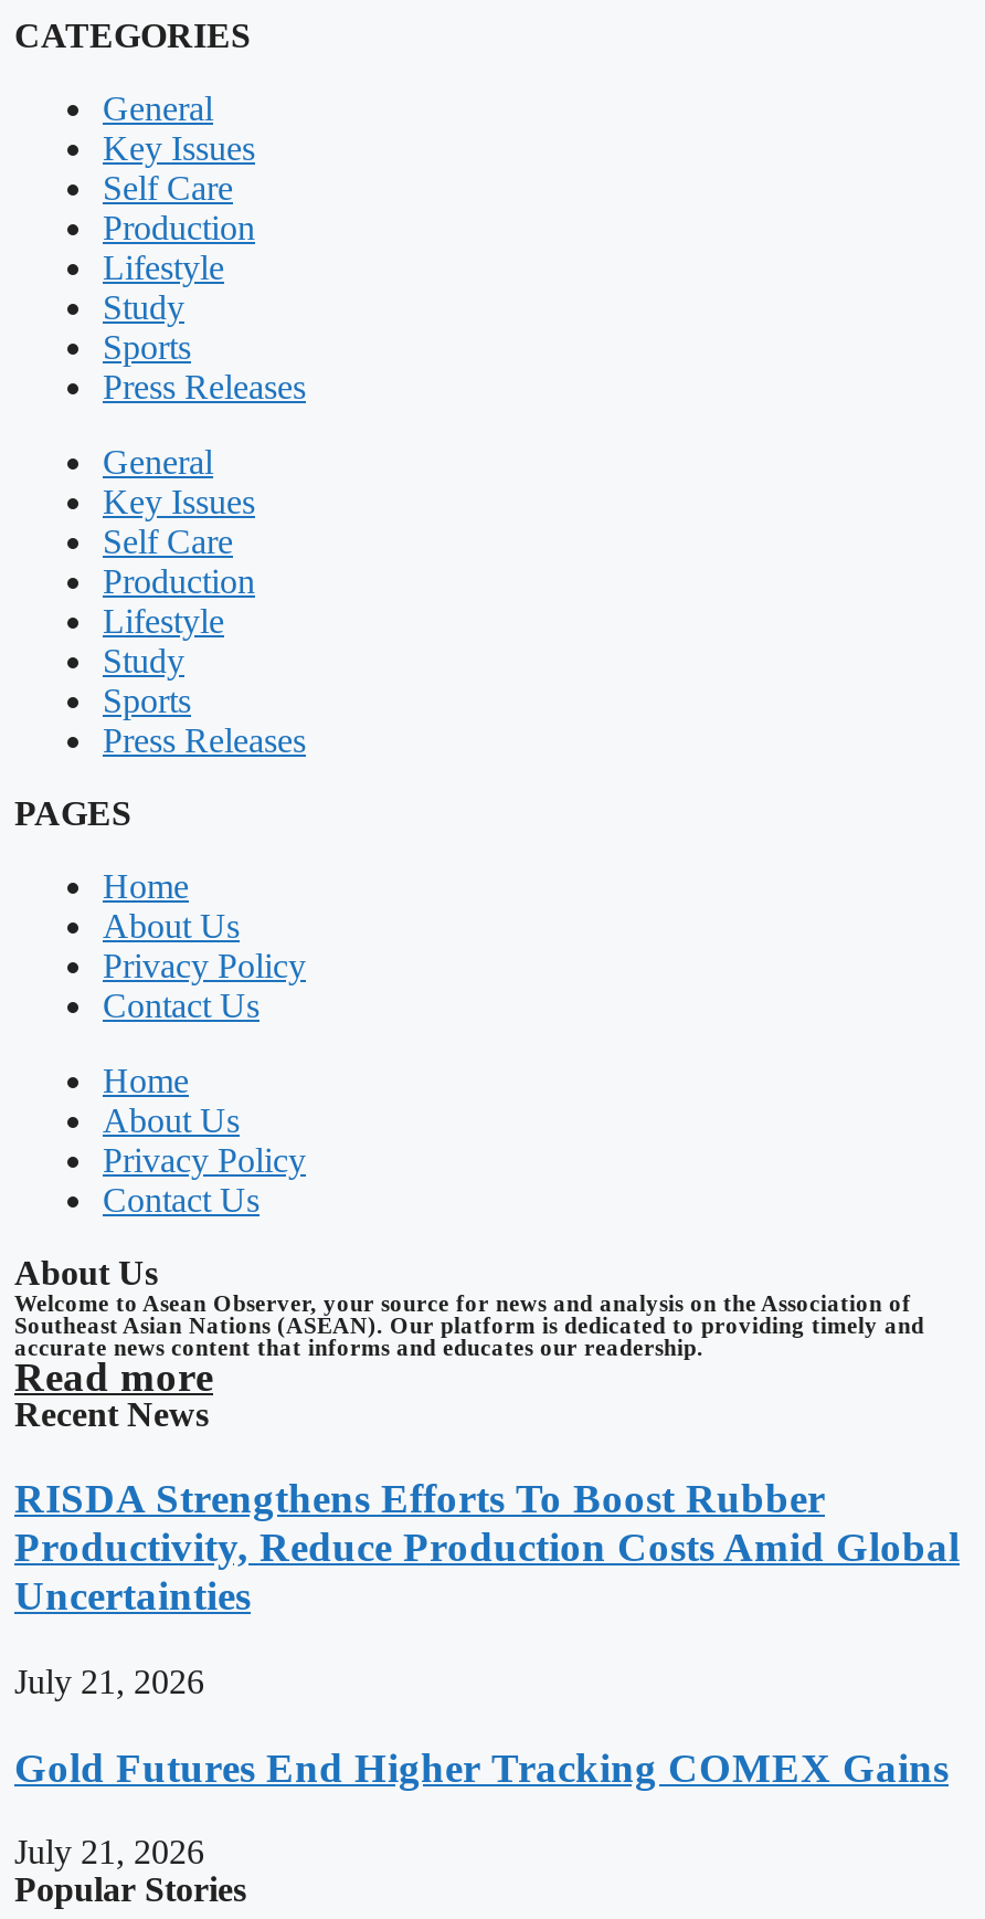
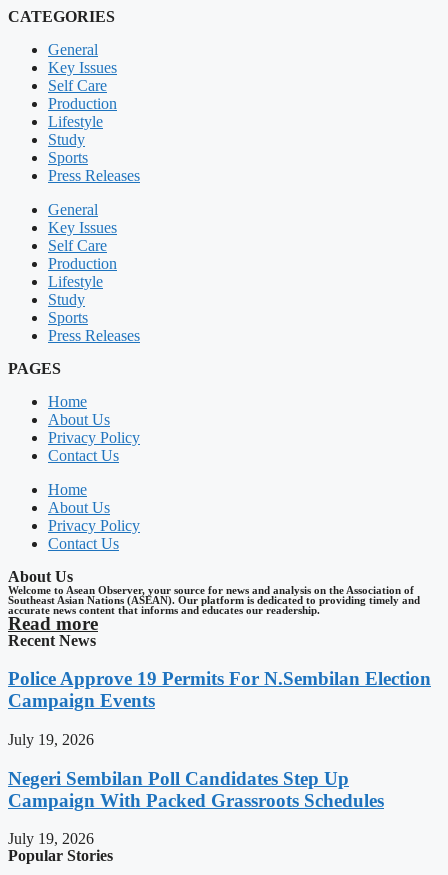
[14,1475,960,1619] RISDA Strengthens Efforts To Boost Rubber | Productivity, Reduce Production Costs Amid Global | Uncertainties -> [8,668,431,711] Police Approve 19 Permits For N.Sembilan Election | Campaign Events
[14,1662,204,1700] July 21, 2026 -> [8,731,94,748] July 19, 2026
[14,1744,949,1790] Gold Futures End Higher Tracking COMEX Gains -> [8,768,384,811] Negeri Sembilan Poll Candidates Step Up | Campaign With Packed Grassroots Schedules
[14,1833,204,1871] July 21, 2026 -> [8,830,94,847] July 19, 2026

